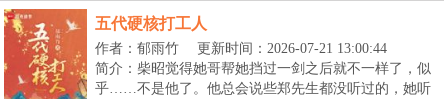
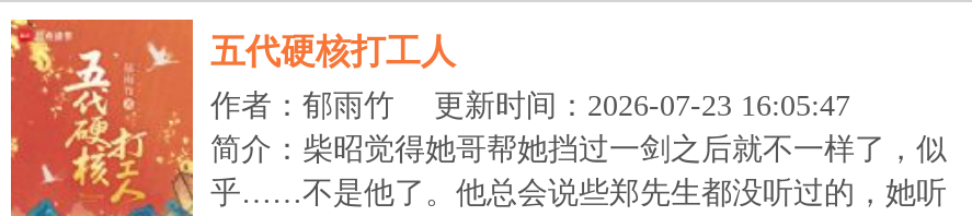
[95,41,387,56] 作者：郁雨竹 更新时间：2026-07-21 13:00:44 -> [210,89,850,122] 作者：郁雨竹 更新时间：2026-07-23 16:05:47

